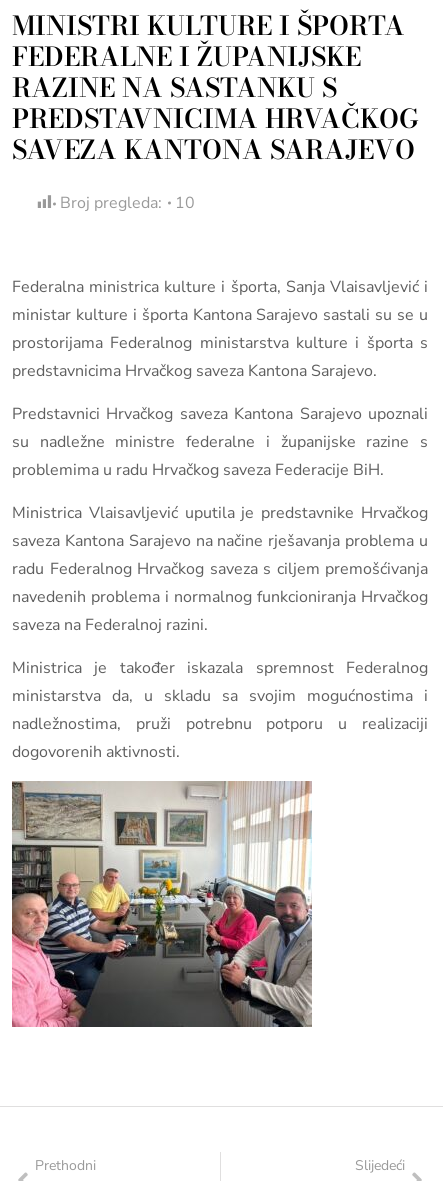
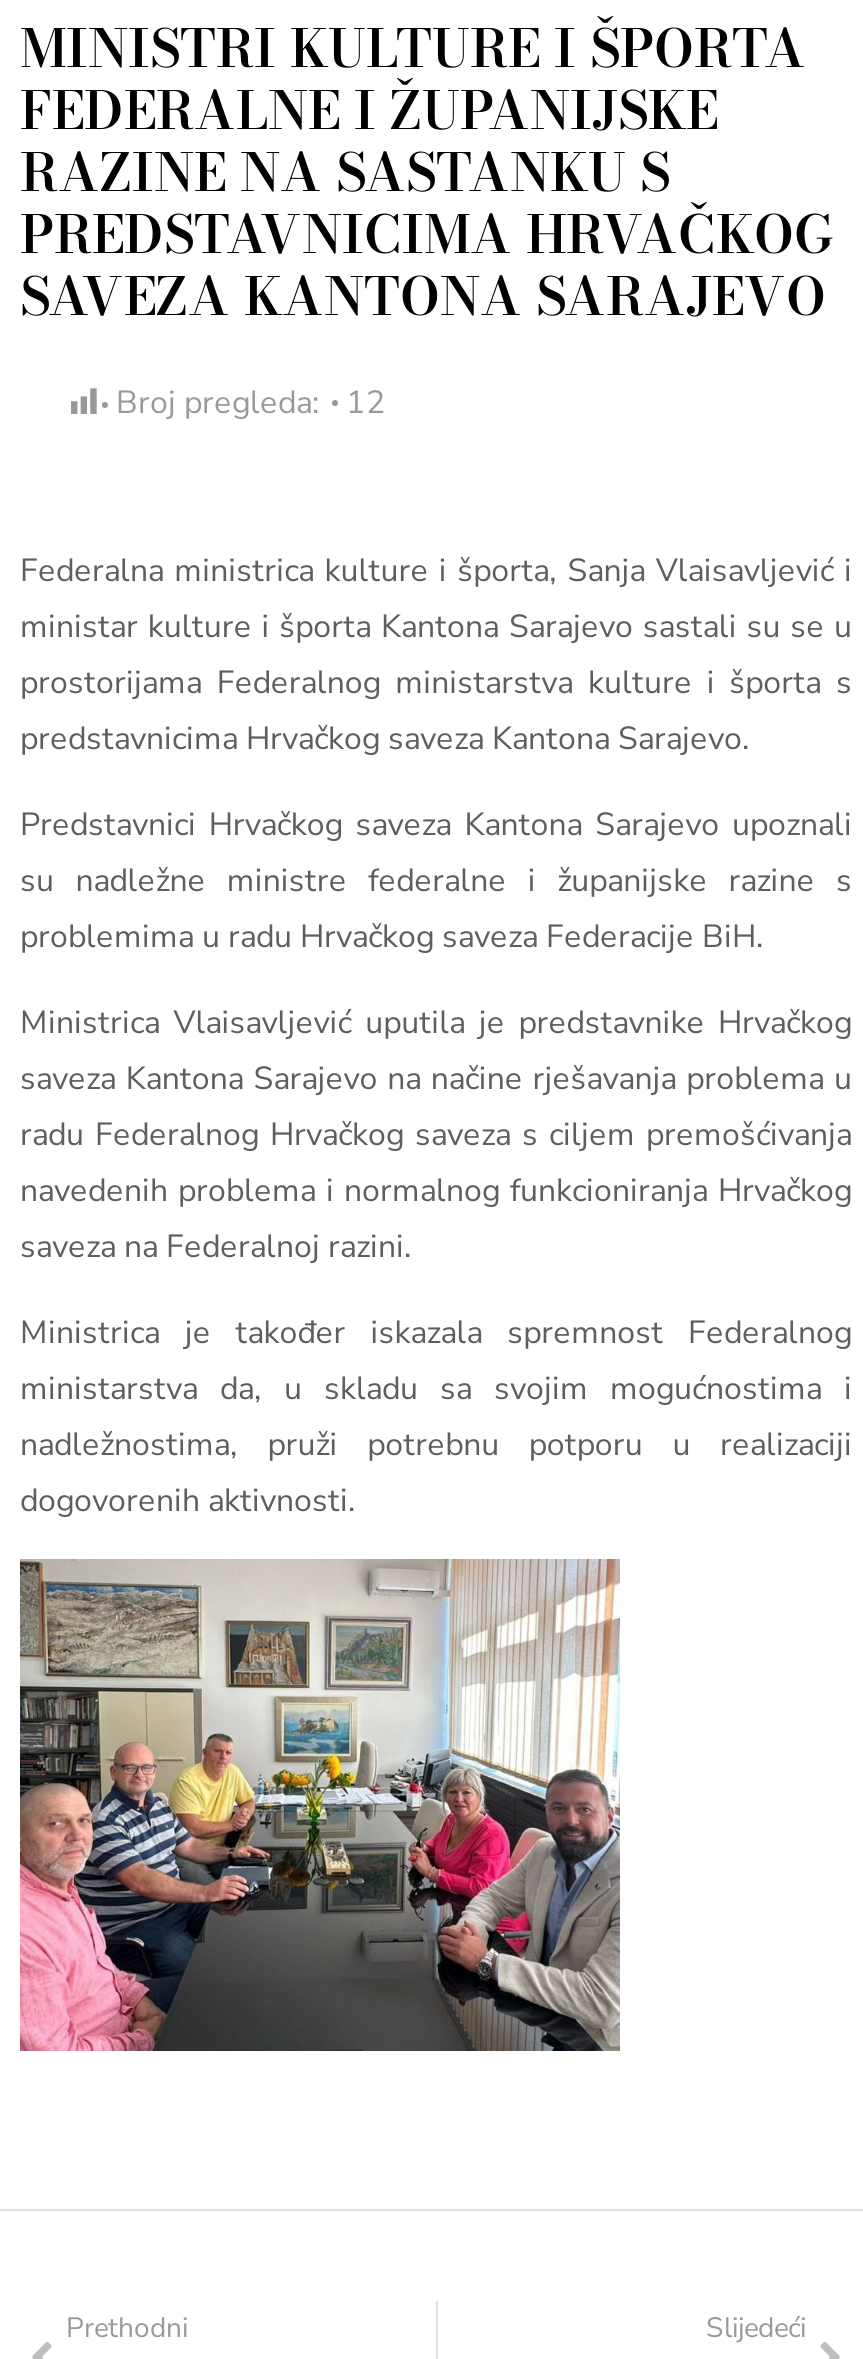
[60,192,195,214] Broj pregleda: 10 -> [116,381,386,425] Broj pregleda: 12

